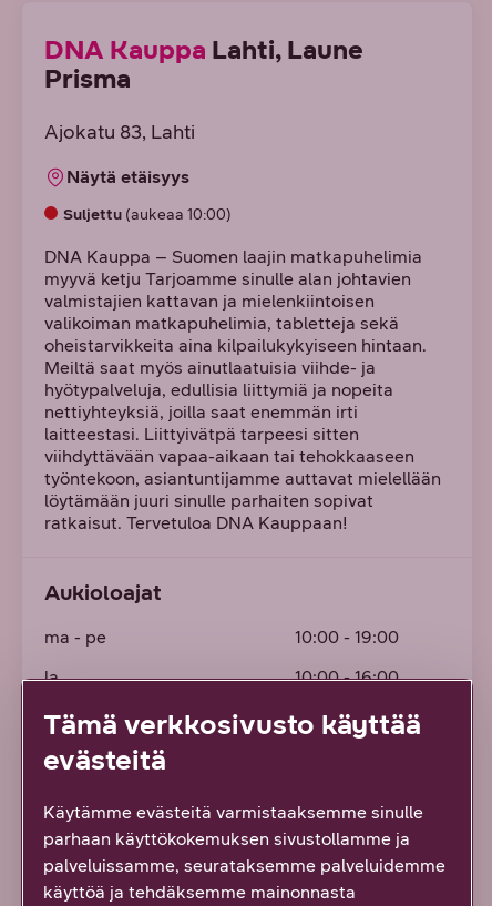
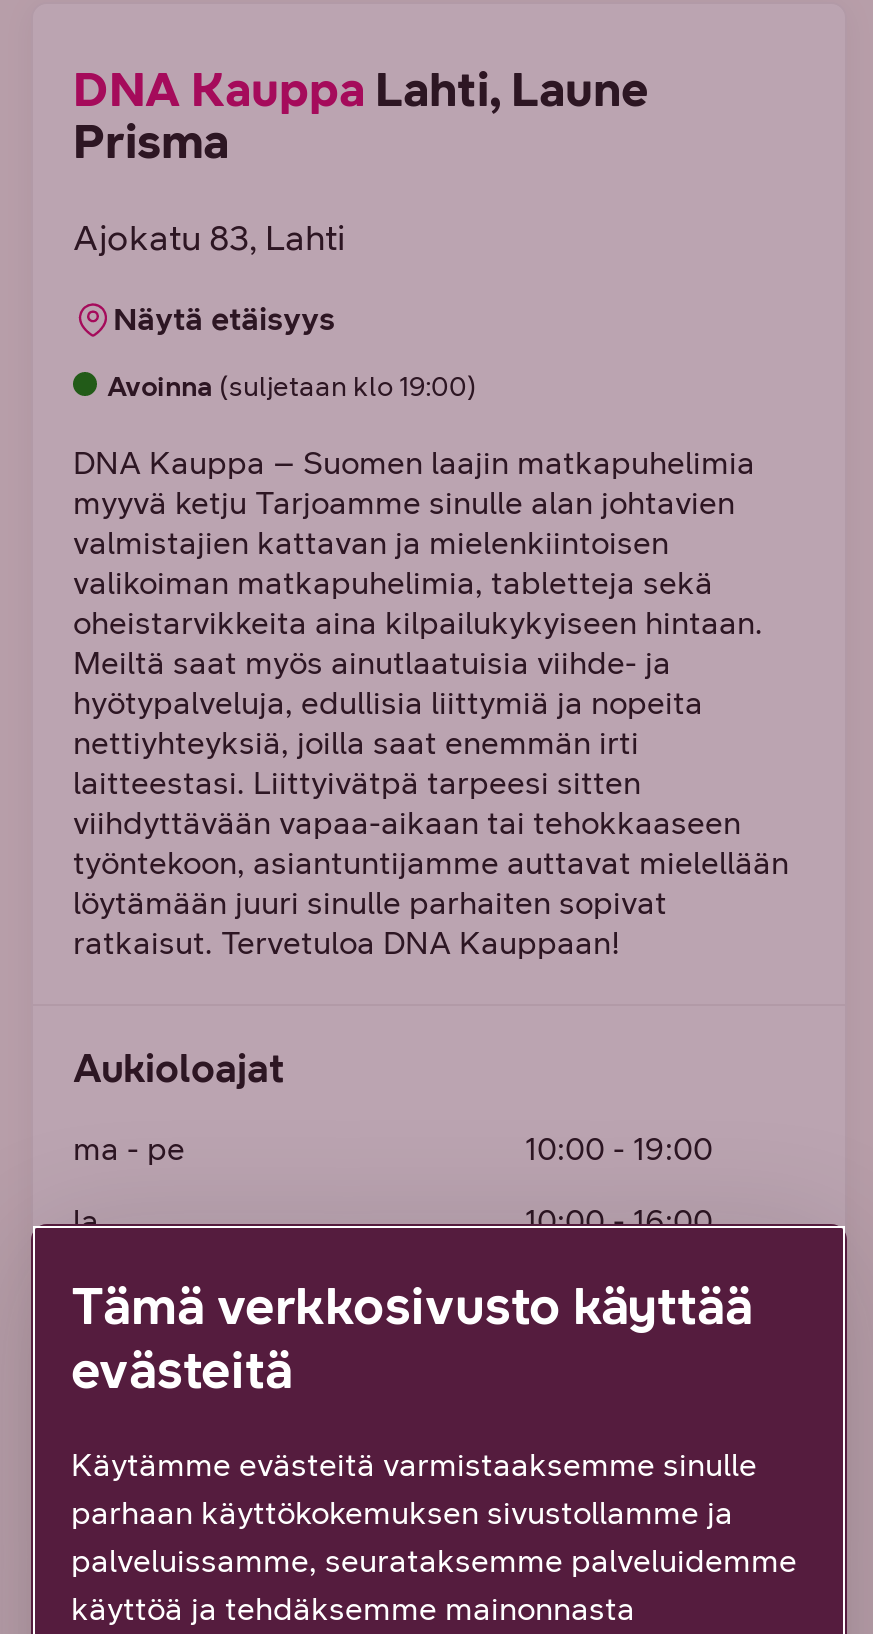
[63,205,232,224] Suljettu (aukeaa 10:00) -> [107,370,477,404] Avoinna (suljetaan klo 19:00)

